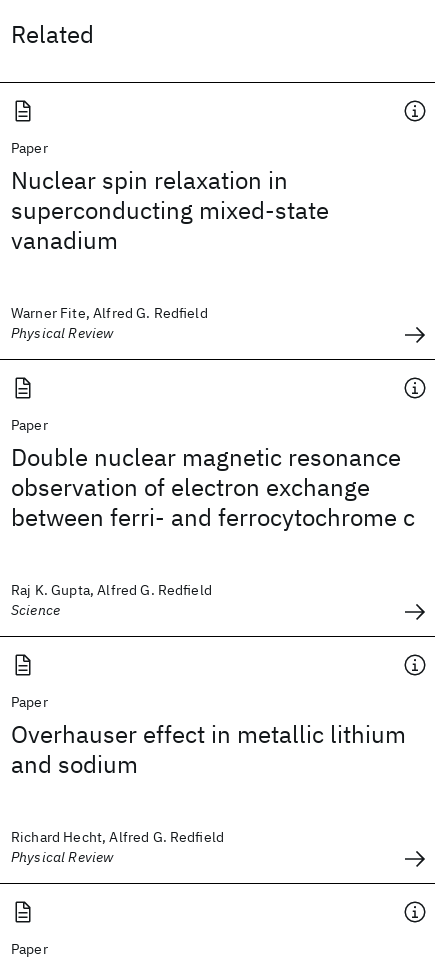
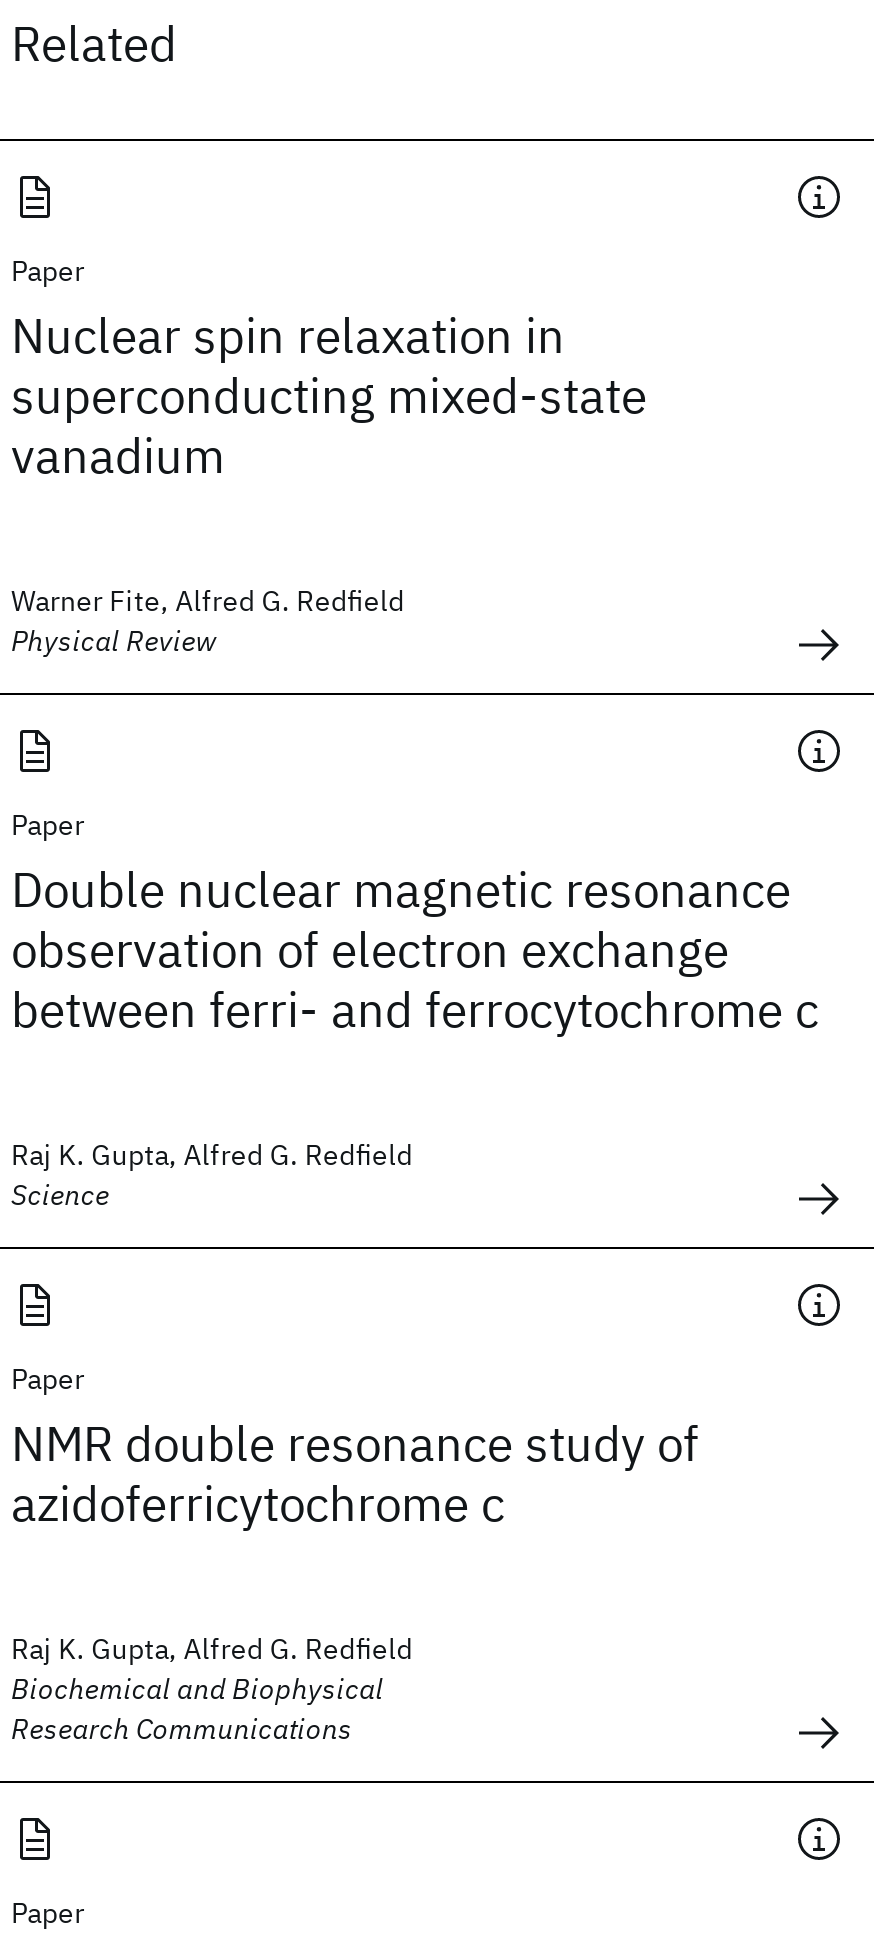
[11,718,406,780] Overhauser effect in metallic lithium | and sodium -> [11,1411,699,1535] NMR double resonance study of | azidoferricytochrome c
[11,828,224,866] Richard Hecht, Alfred G. Redfield | Physical Review -> [11,1631,413,1747] Raj K. Gupta, Alfred G. Redfield | Biochemical and Biophysical | Research Communications

